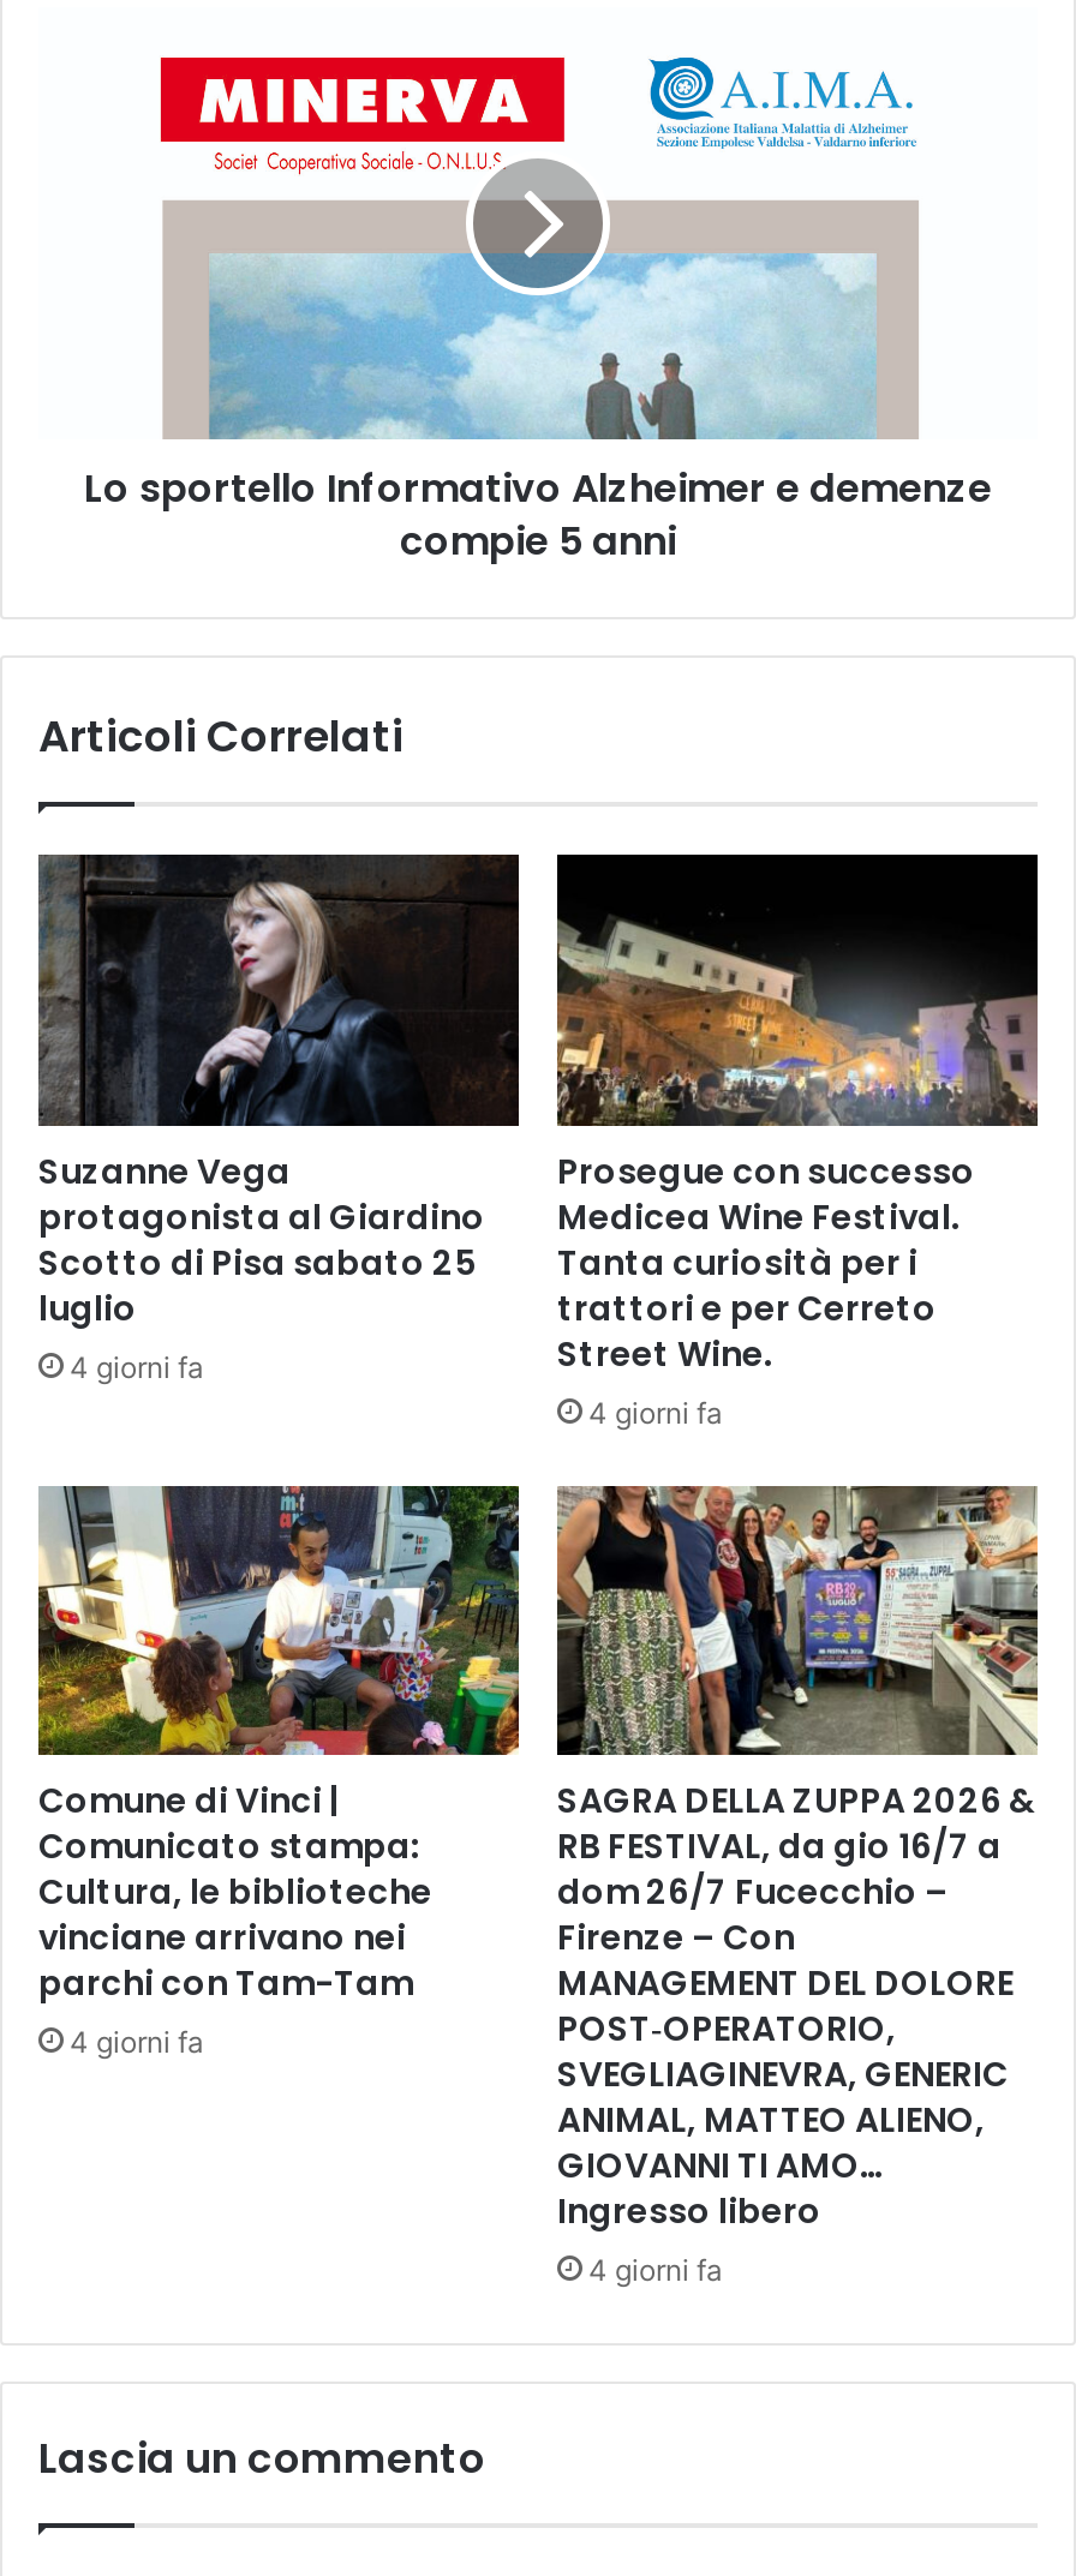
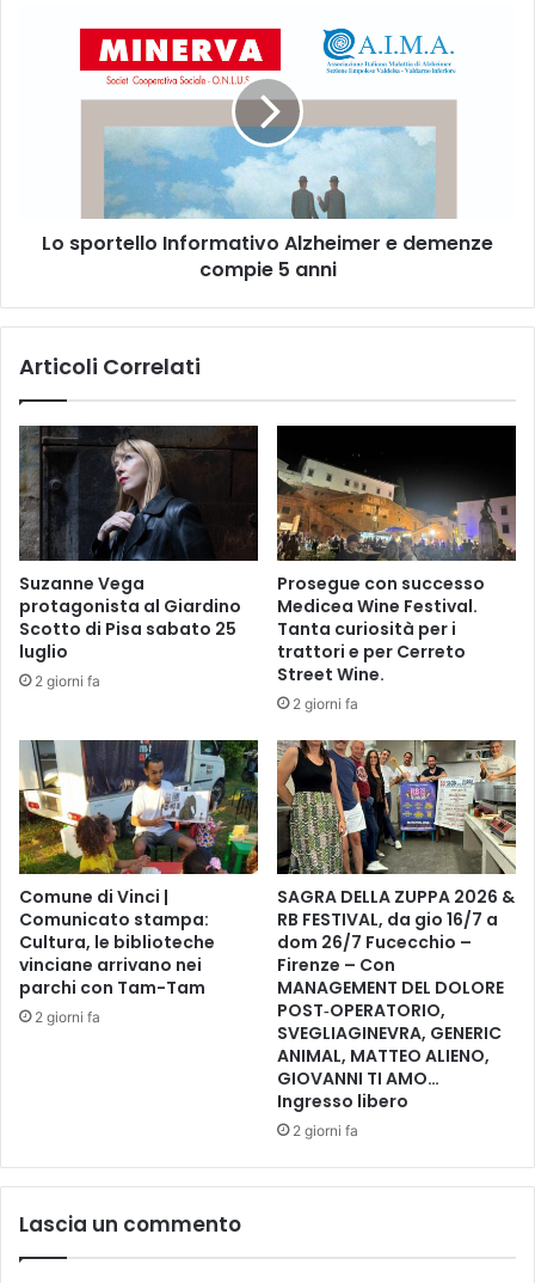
[70,1348,204,1384] 4 giorni fa -> [35,671,100,689] 2 giorni fa
[588,1394,723,1430] 4 giorni fa -> [293,694,358,712] 2 giorni fa
[70,2024,204,2060] 4 giorni fa -> [35,1008,100,1026] 2 giorni fa
[588,2253,723,2289] 4 giorni fa -> [293,1122,358,1140] 2 giorni fa

